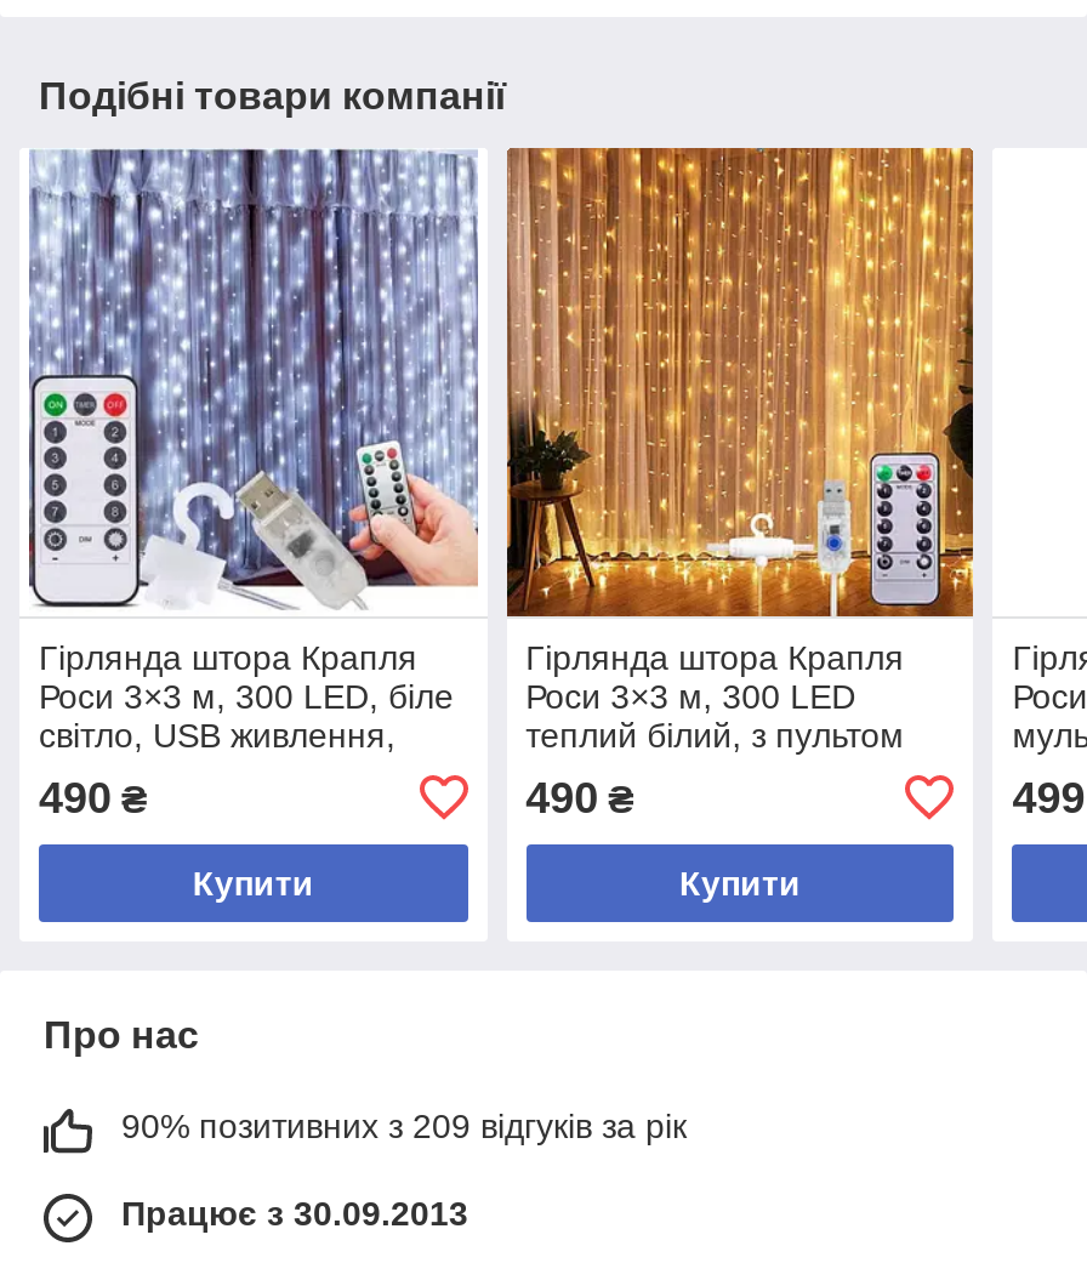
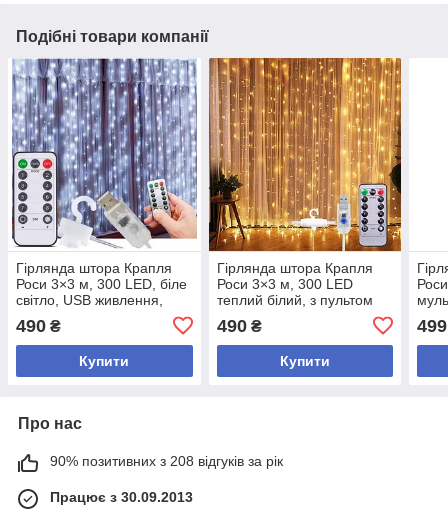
[121,1106,687,1145] 90% позитивних з 209 відгуків за рік -> [50,453,283,469] 90% позитивних з 208 відгуків за рік

